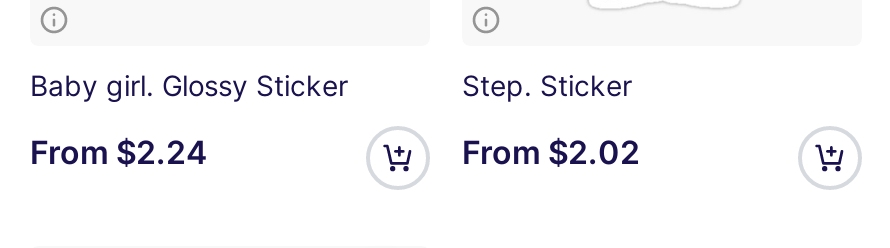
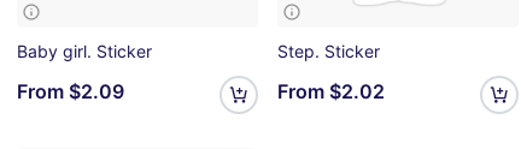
[30,68,348,102] Baby girl. Glossy Sticker -> [17,41,152,61] Baby girl. Sticker
[30,132,208,172] From $2.24 -> [17,79,124,103] From $2.09

